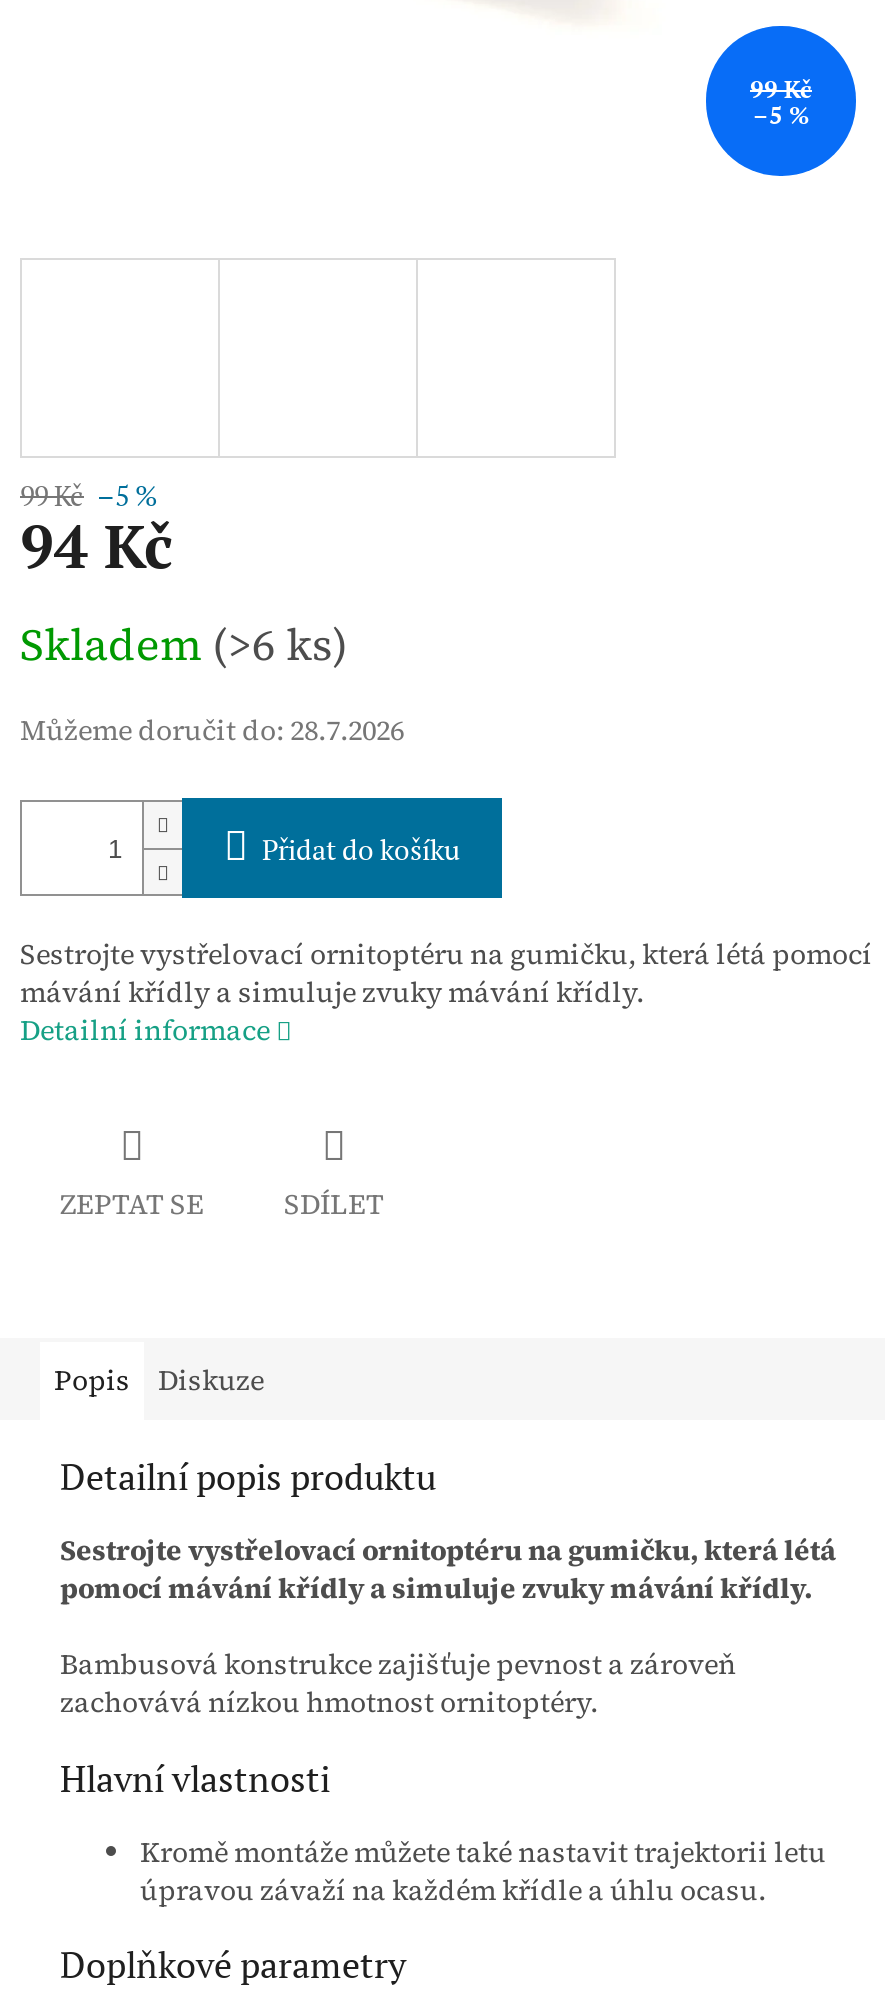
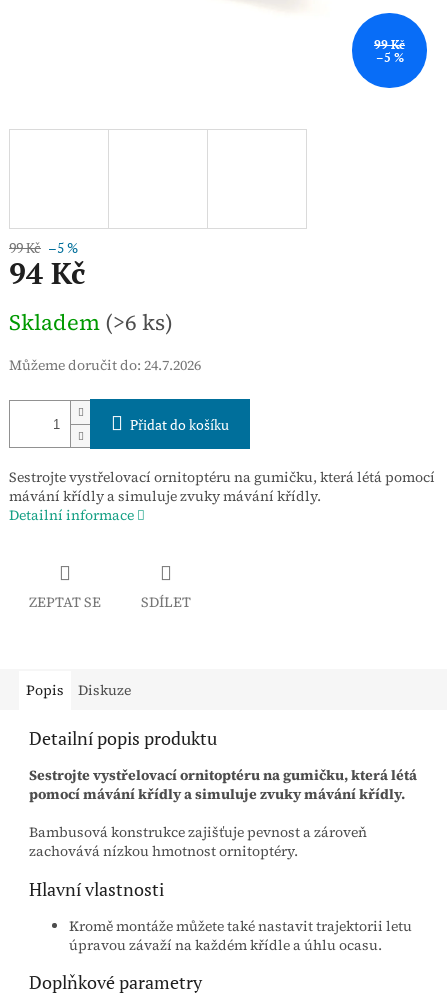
[20,711,404,751] Můžeme doručit do: 28.7.2026 -> [9,355,201,375] Můžeme doručit do: 24.7.2026

